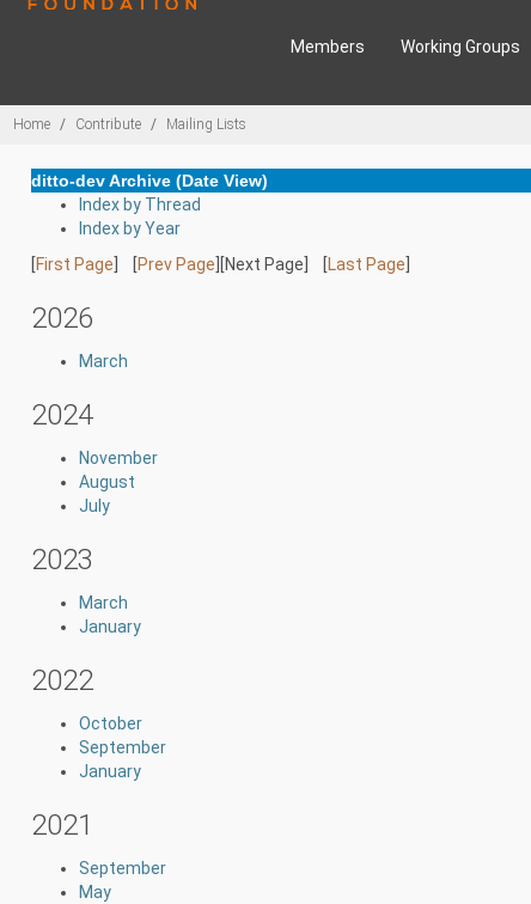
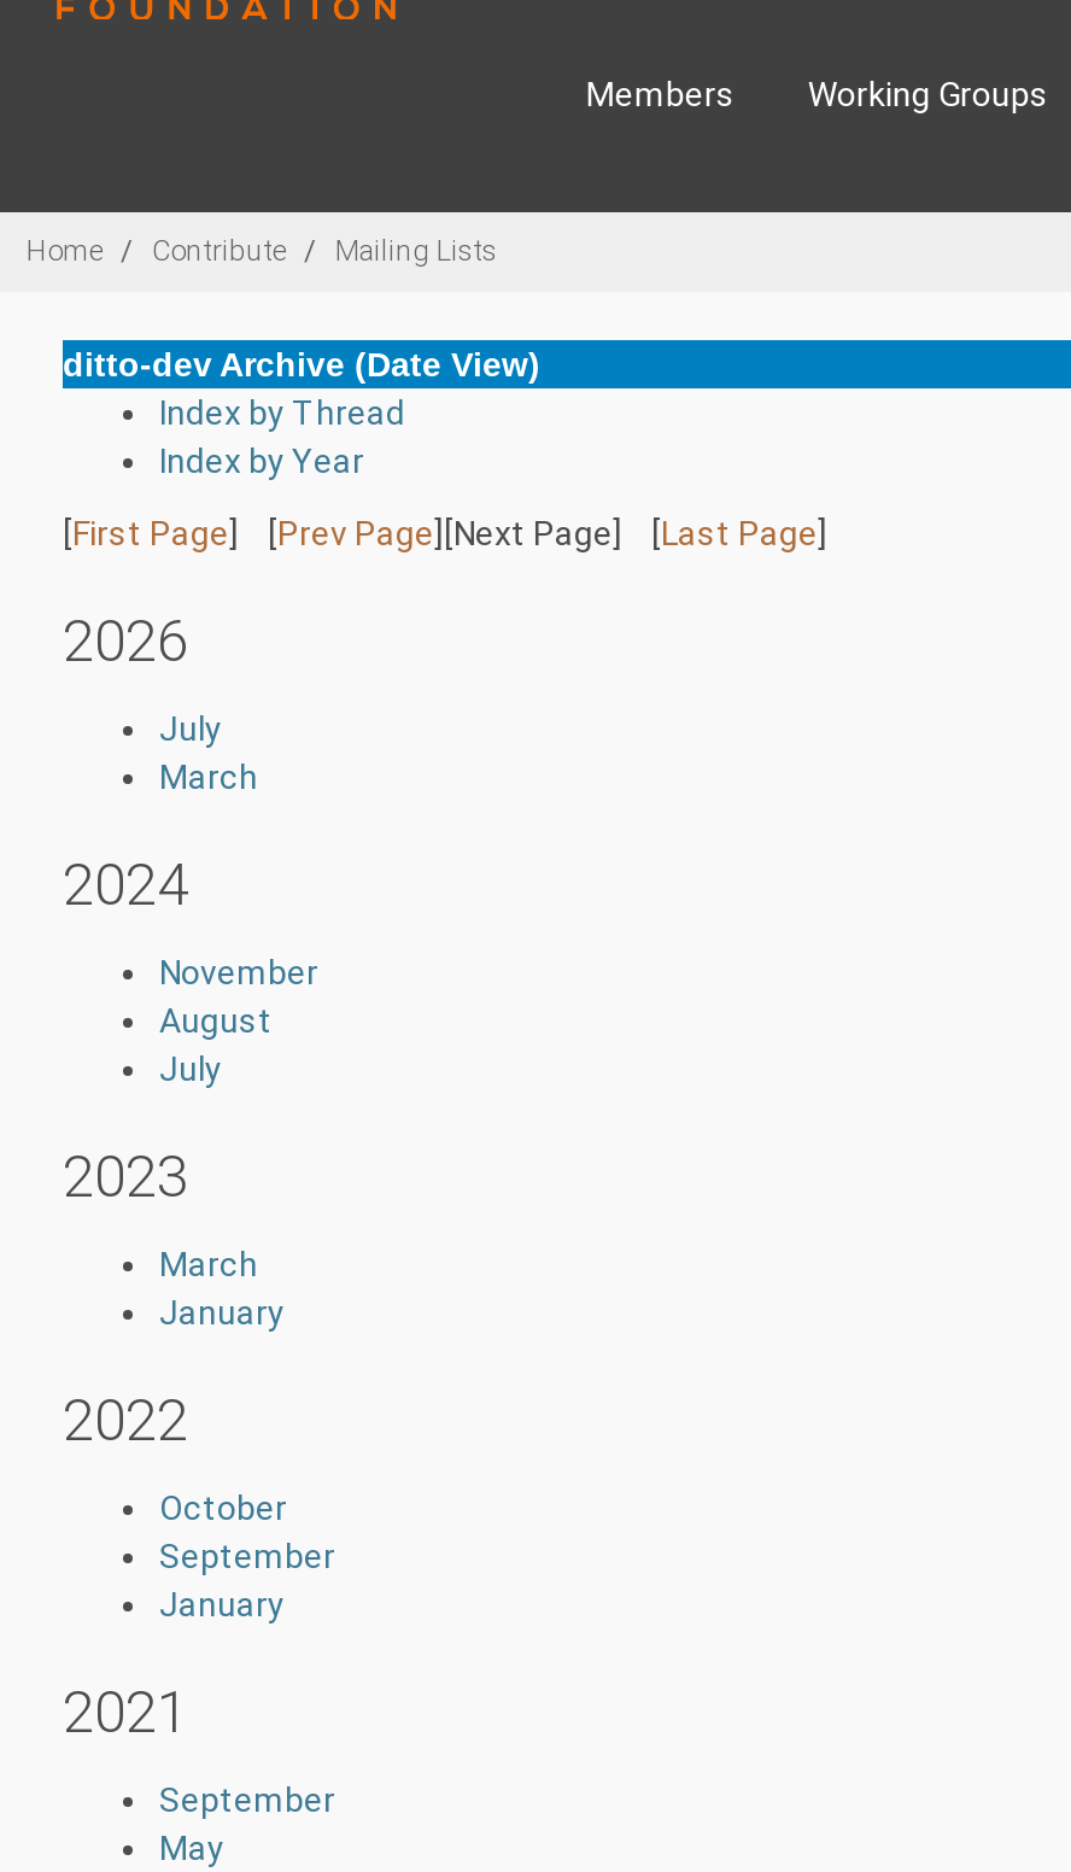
none -> [159,708,222,747] July

